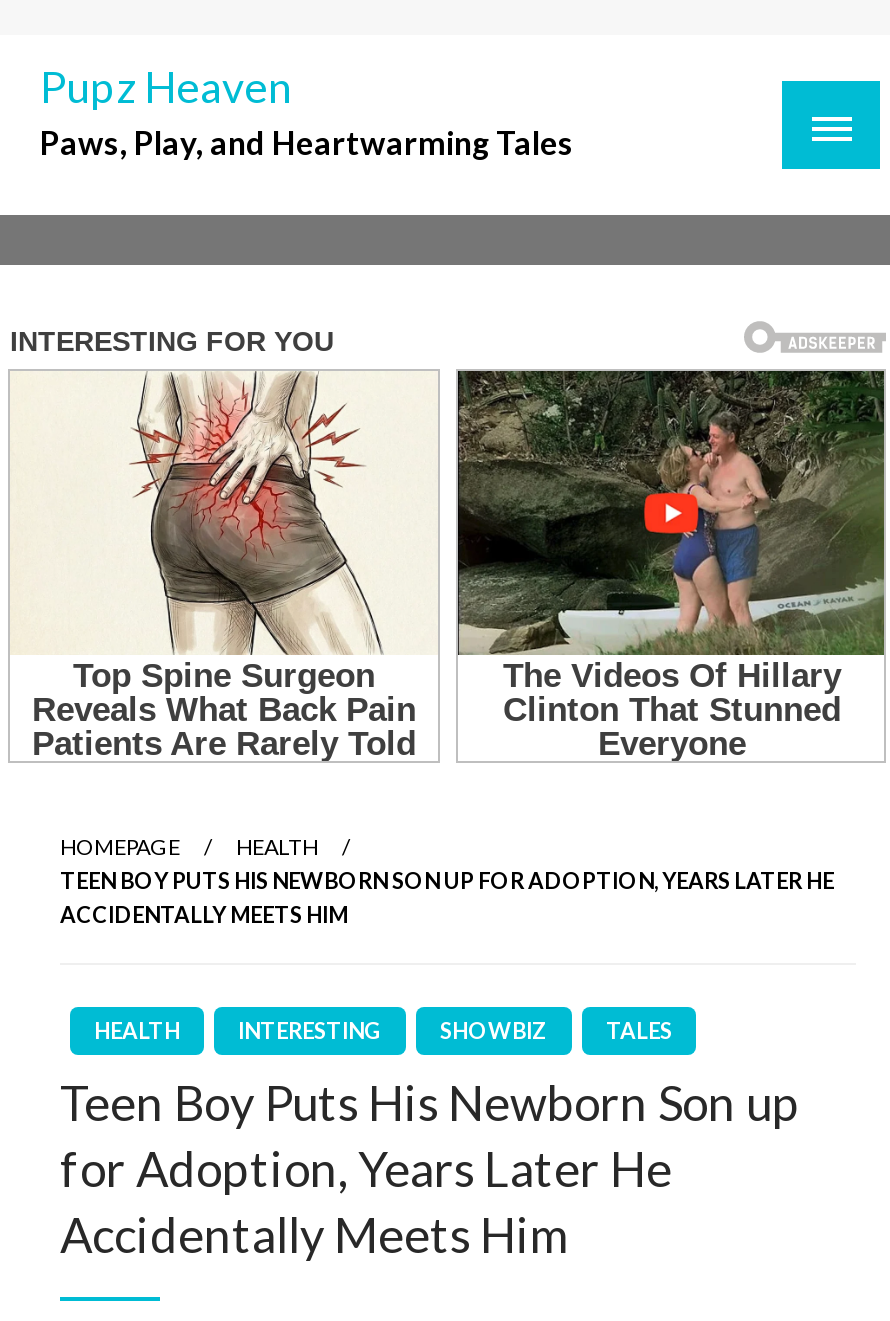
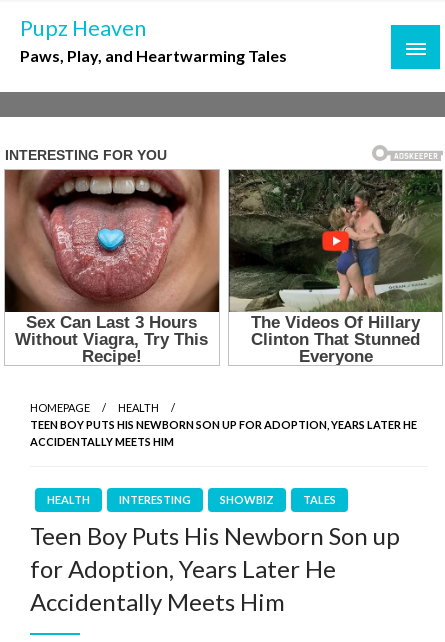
[10,371,438,763] [image] -> [4,169,220,366] [image]

